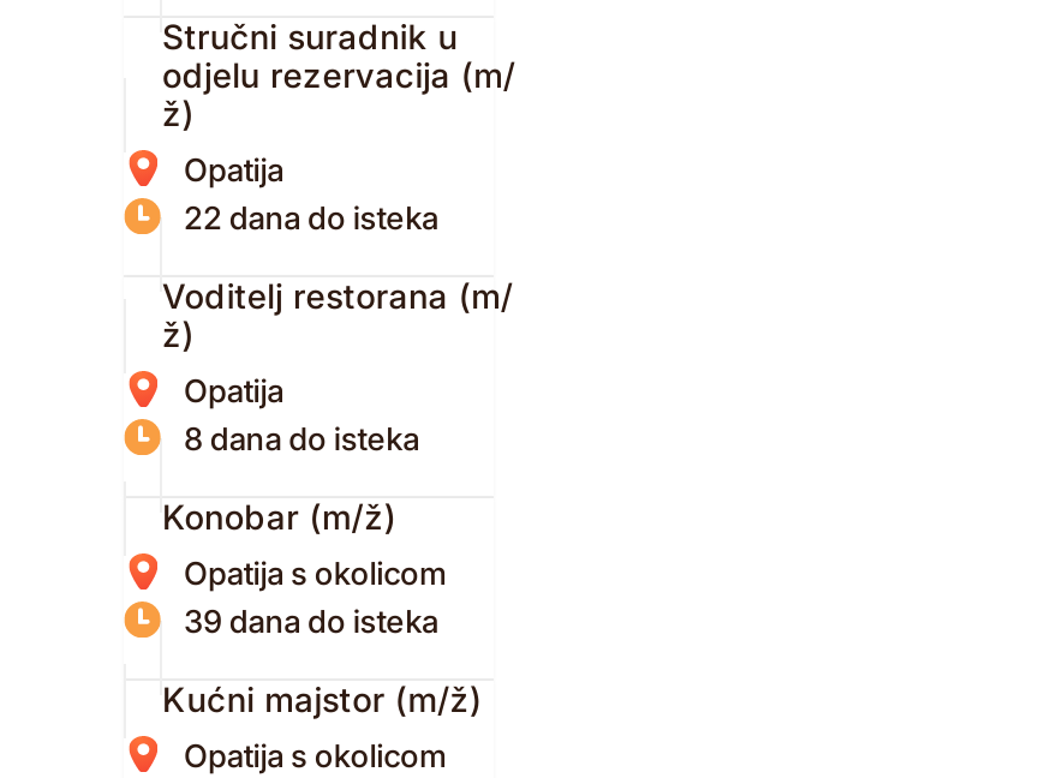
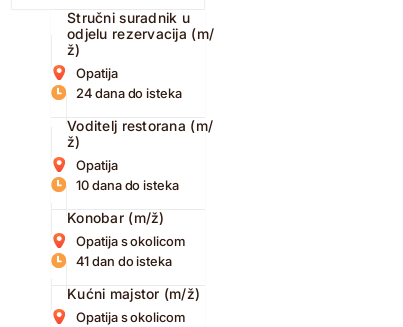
[184,197,438,235] 22 dana do isteka -> [76,85,182,101] 24 dana do isteka
[184,418,419,456] 8 dana do isteka -> [76,177,179,193] 10 dana do isteka
[184,600,438,639] 39 dana do isteka -> [76,253,172,269] 41 dan do isteka

